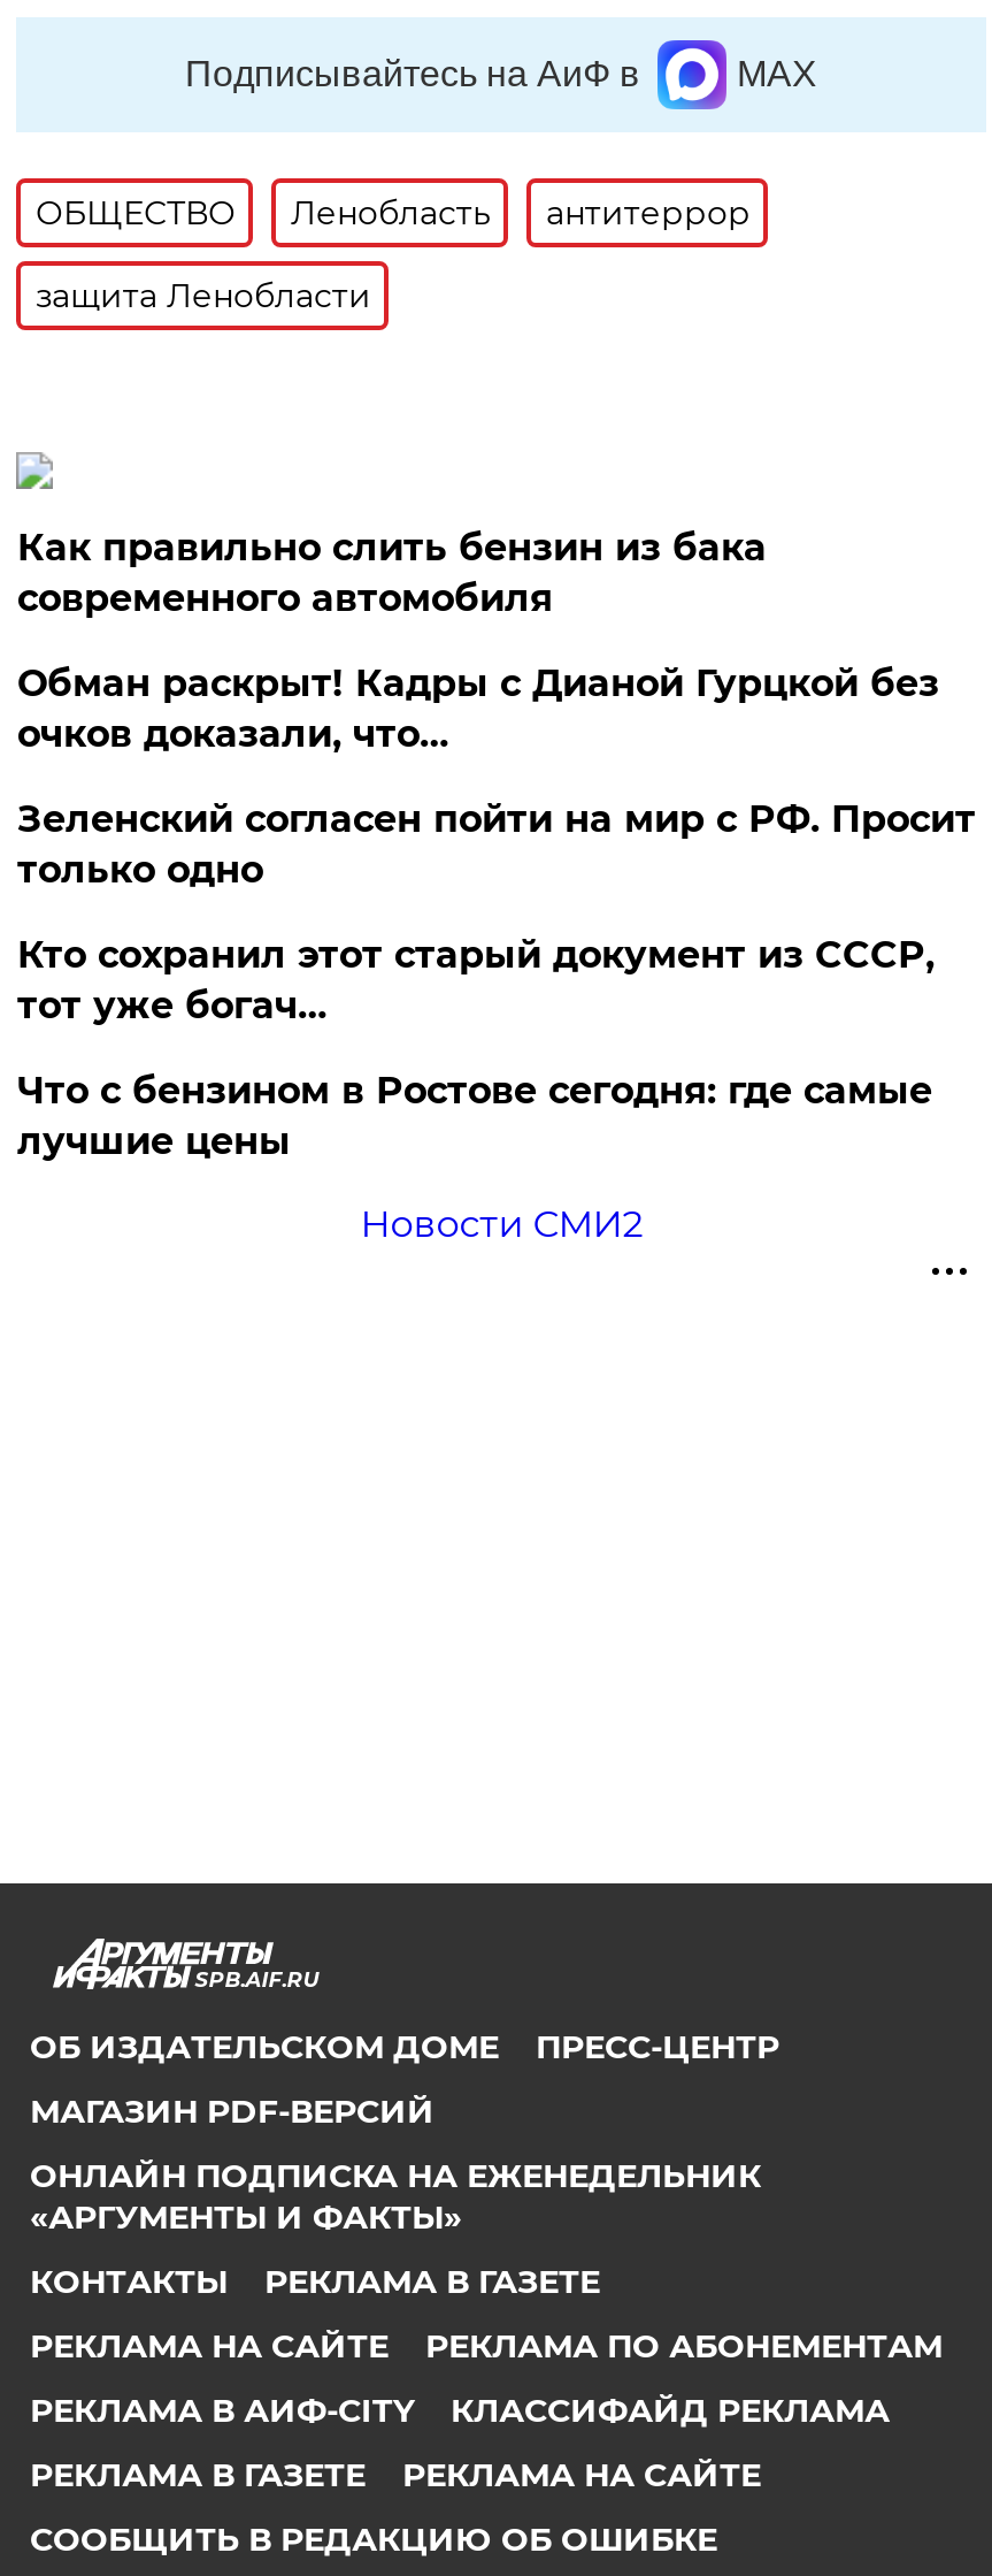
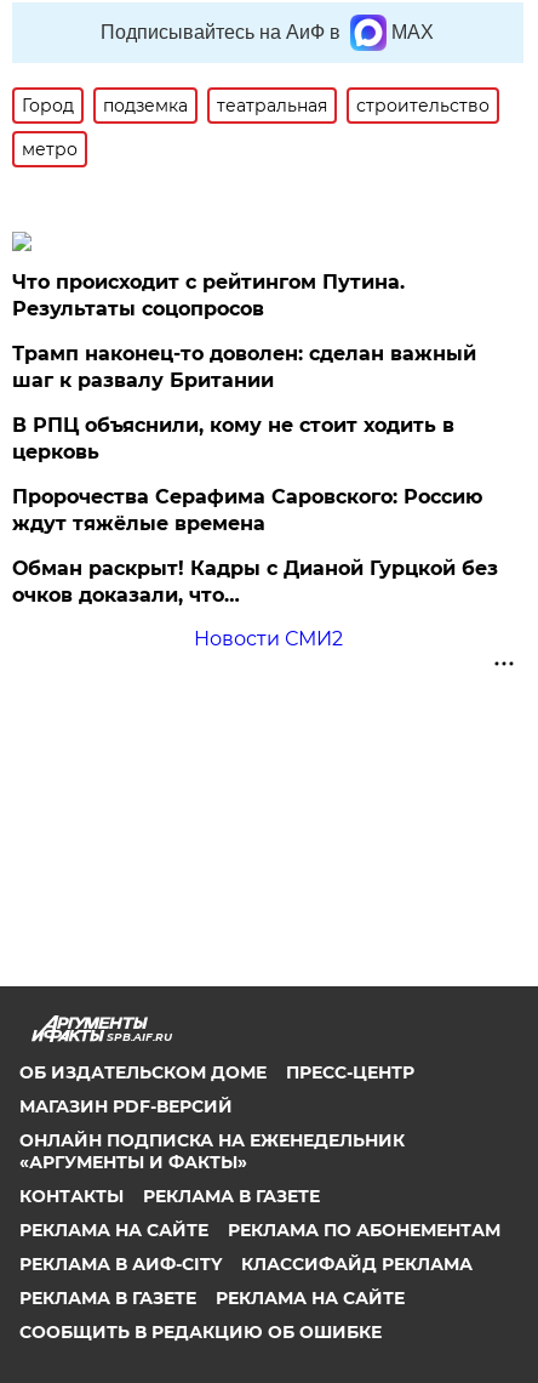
[35,192,750,316] ОБЩЕСТВО | Ленобласть | антитеррор | защита Ленобласти -> [22,95,490,160] Город | подземка | театральная | строительство | метро
[17,526,766,620] Как правильно слить бензин из бака | современного автомобиля -> [13,271,483,535] Что происходит с рейтингом Путина. | Результаты соцопросов | Трамп наконец-то доволен: сделан важный | шаг к развалу Британии | В РПЦ объяснили, кому не стоит ходить в | церковь | Пророчества Серафима Саровского: Россию | ждут тяжёлые времена
moved [17,662,939,756] -> [13,557,498,607]: Обман раскрыт! Кадры с Дианой Гурцкой без | очков доказали, что…
[17,797,976,1163] Зеленский согласен пойти на мир с РФ. Просит | только одно | Кто сохранил этот старый документ из СССР, | тот уже богач… | Что с бензином в Ростове сегодня: где самые | лучшие цены -> none

